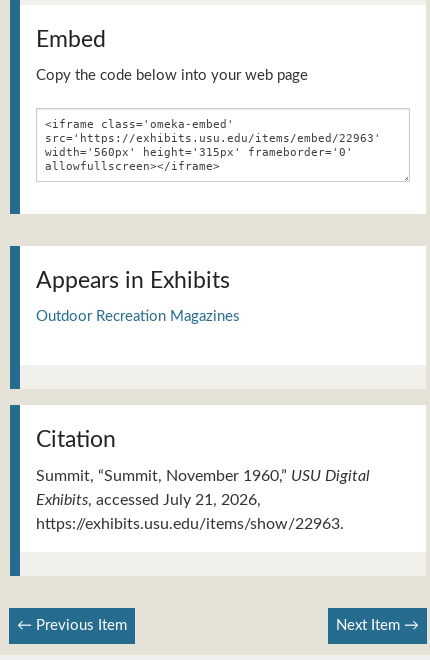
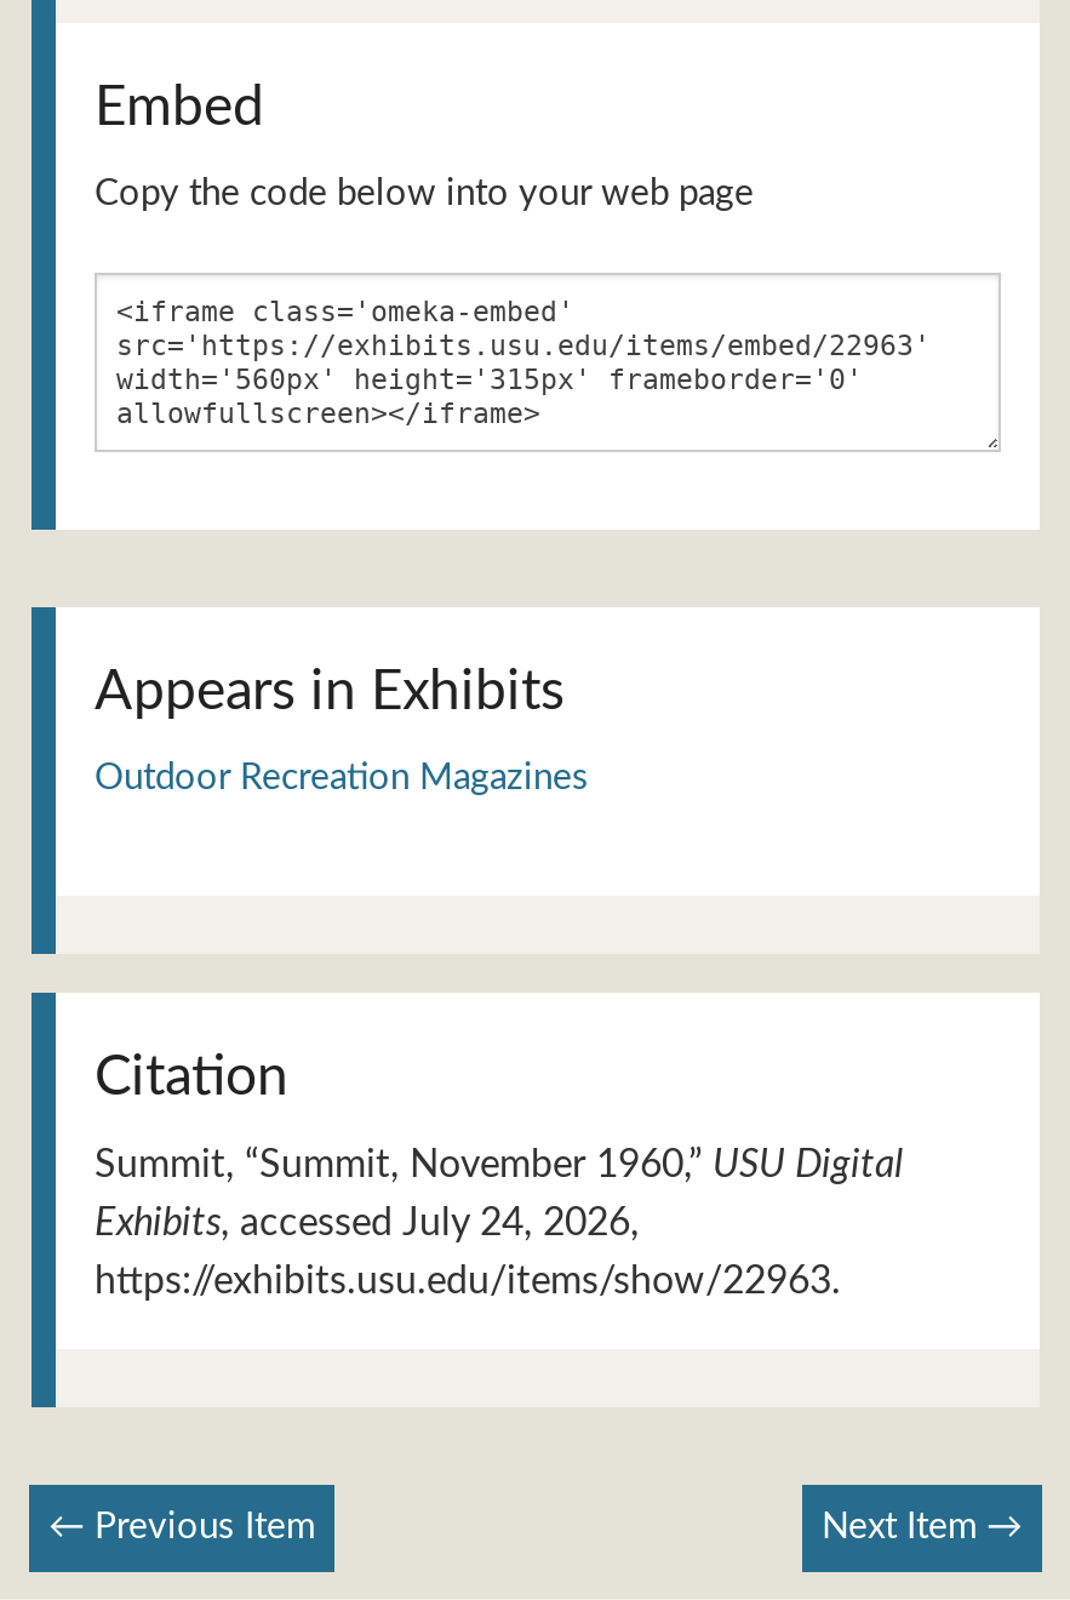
[36,492,261,508] Exhibits, accessed July 21, 2026, -> [95,1204,640,1243] Exhibits, accessed July 24, 2026,

